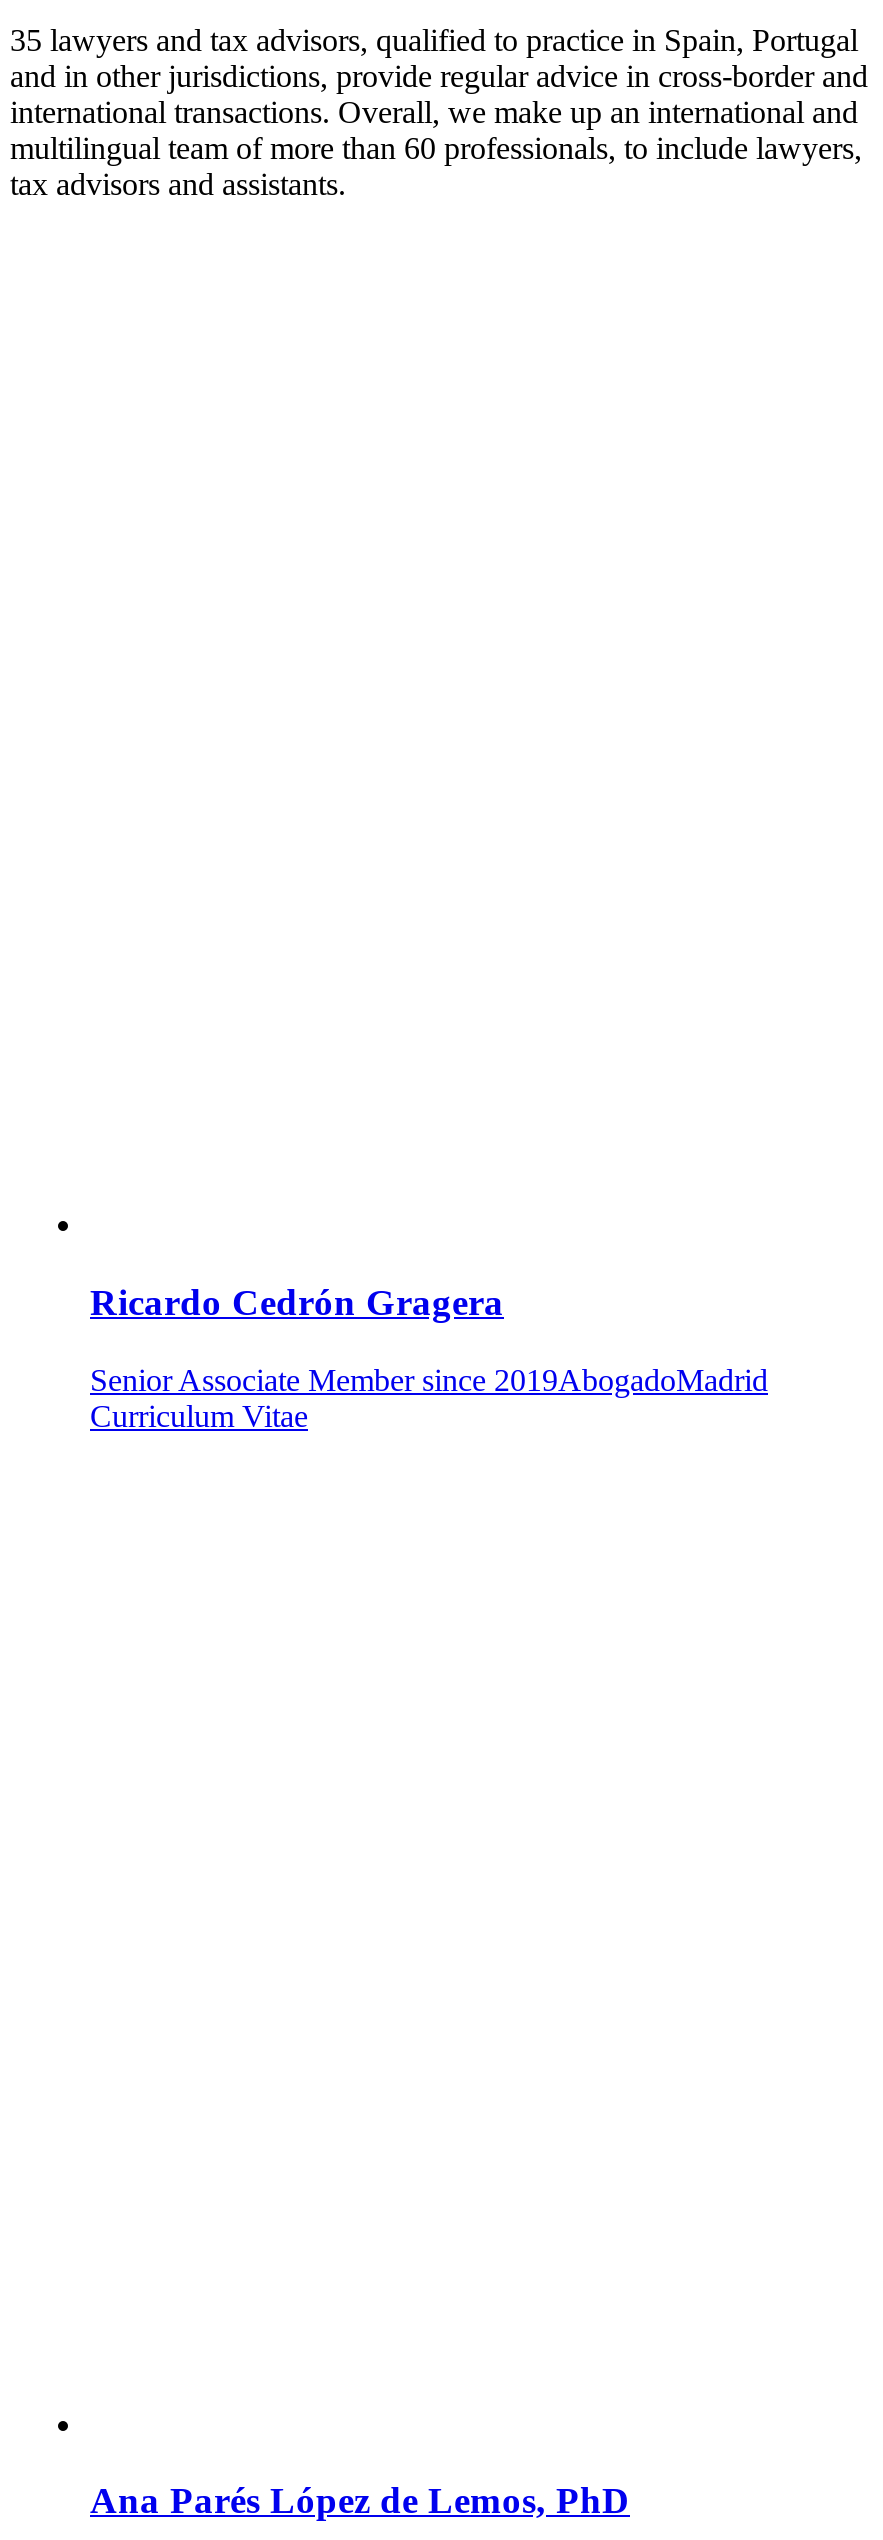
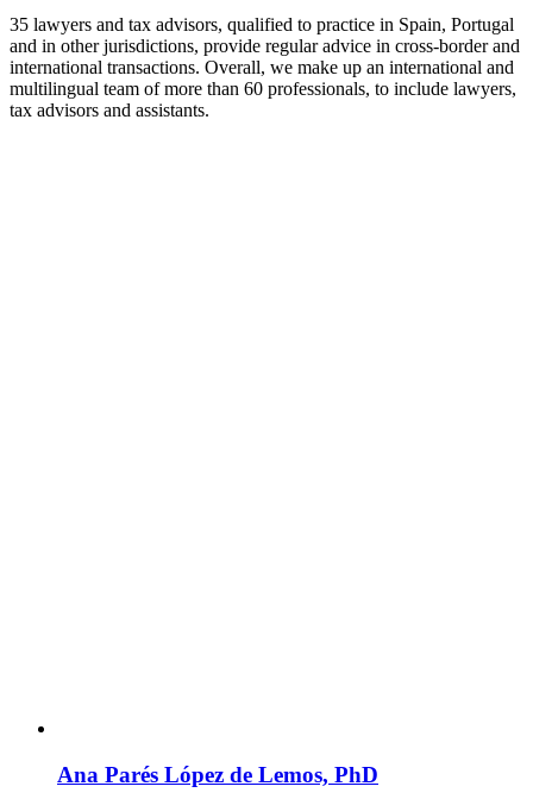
[90,1281,768,1432] Ricardo Cedrón Gragera | Senior Associate Member since 2019AbogadoMadrid | Curriculum Vitae -> none

